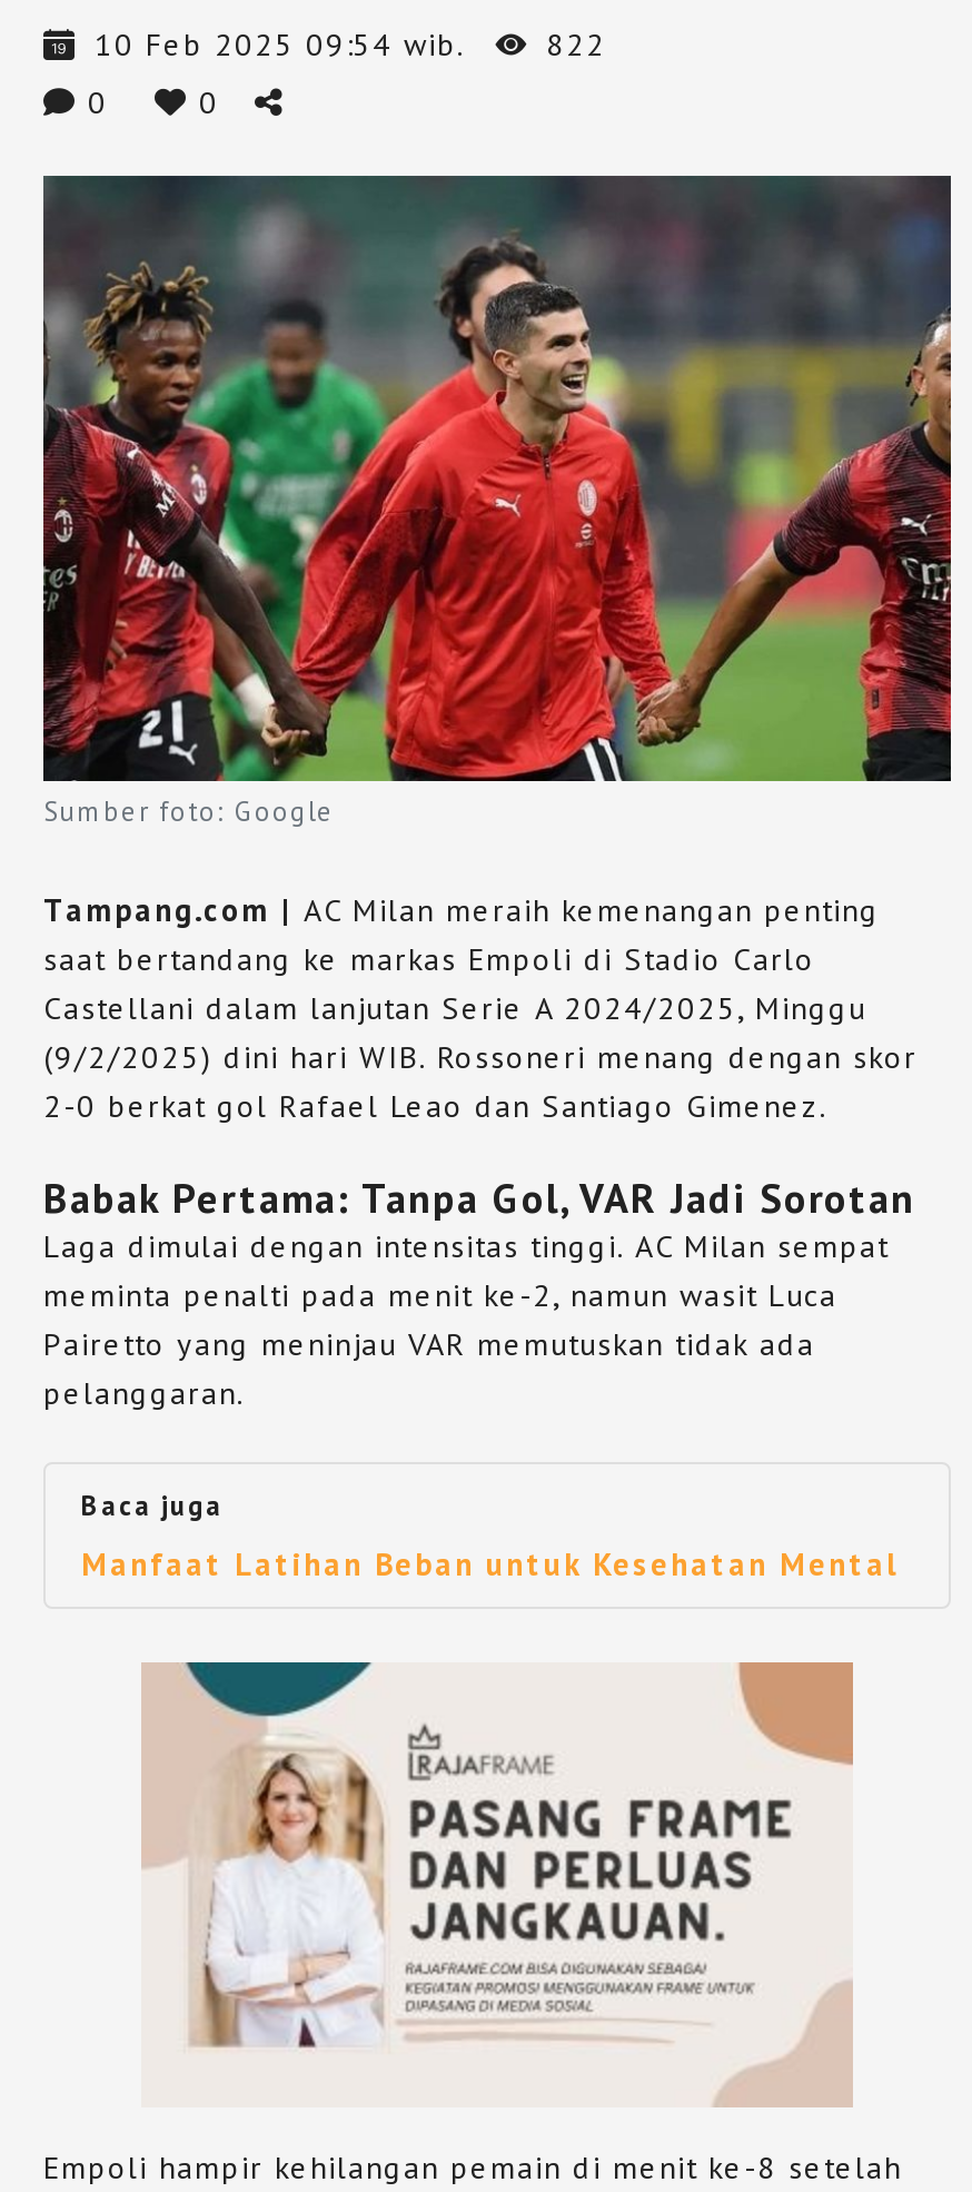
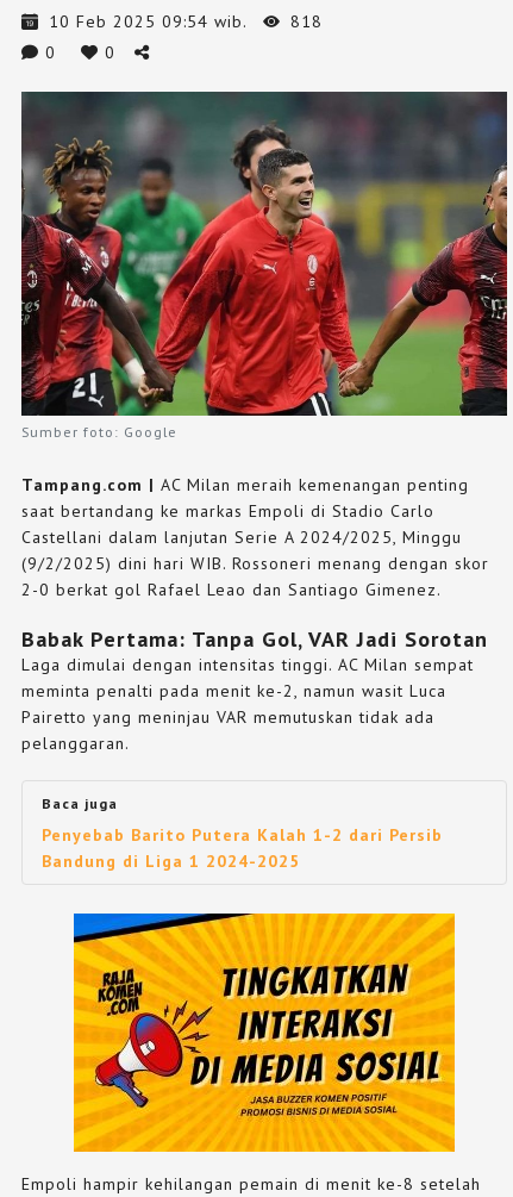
[95,24,606,65] 10 Feb 2025 09:54 wib. 822 -> [49,11,323,32] 10 Feb 2025 09:54 wib. 818
[81,1544,897,1584] Manfaat Latihan Beban untuk Kesehatan Mental -> [42,824,443,872] Penyebab Barito Putera Kalah 1-2 dari Persib | Bandung di Liga 1 2024-2025
[141,1660,853,2107] [image] -> [73,912,456,1153] [image]

